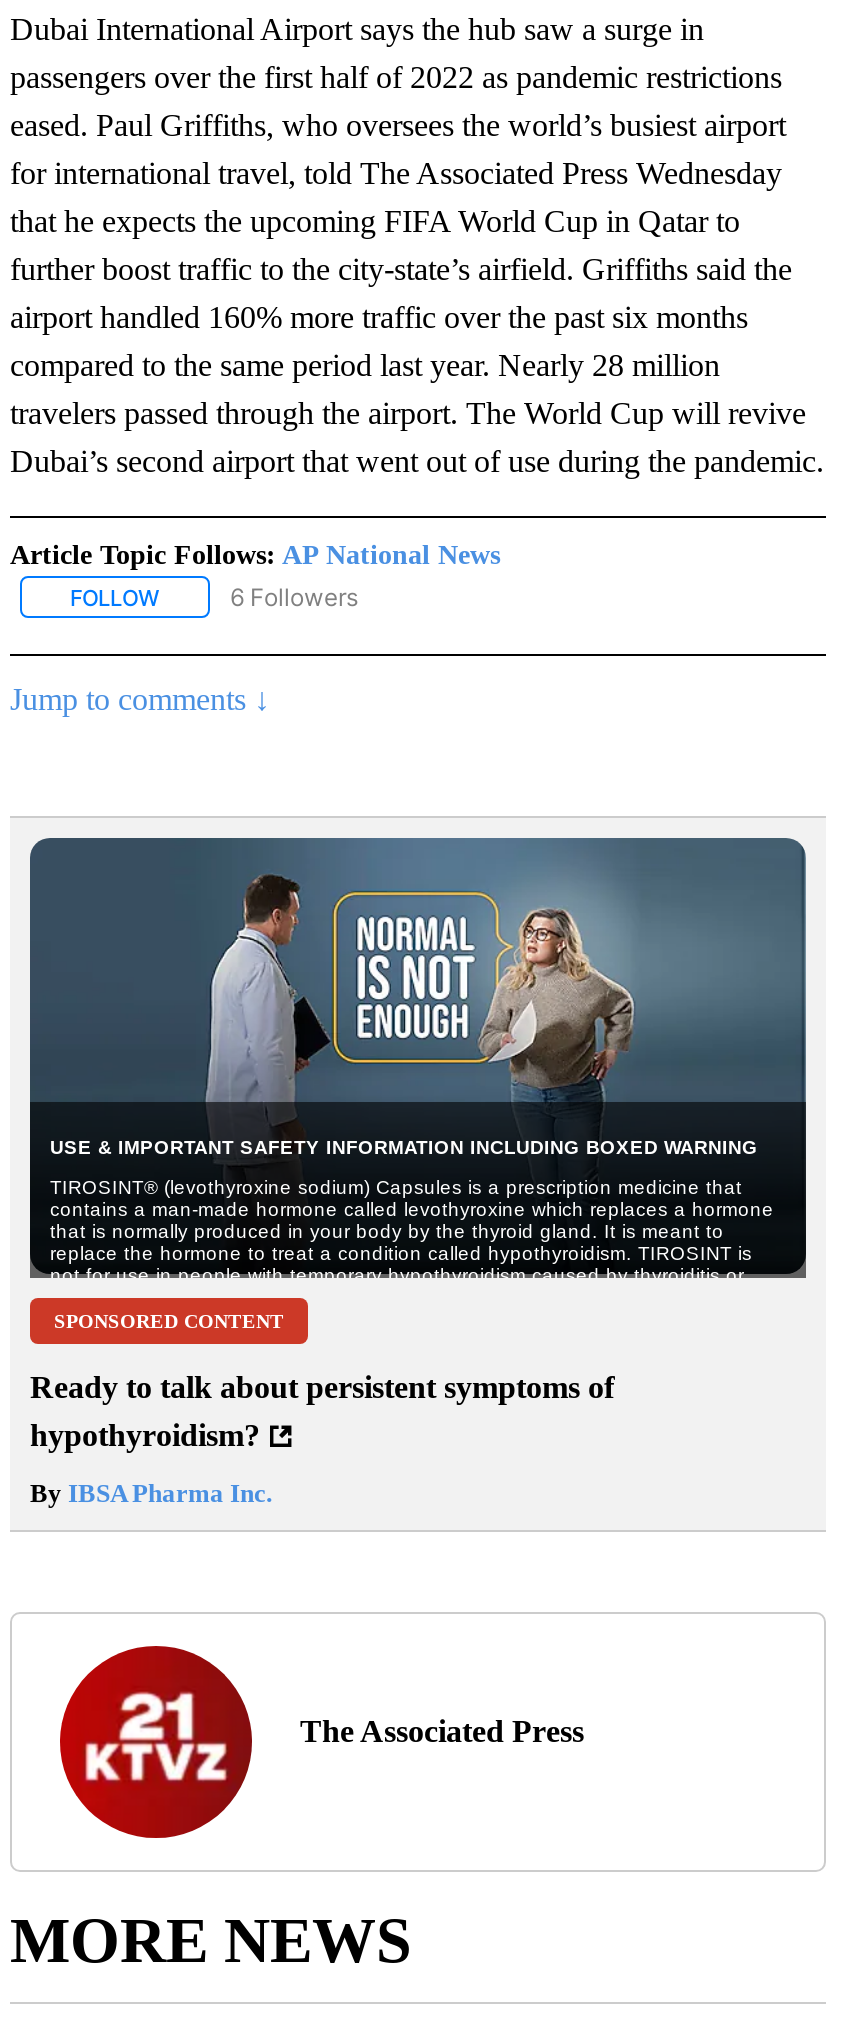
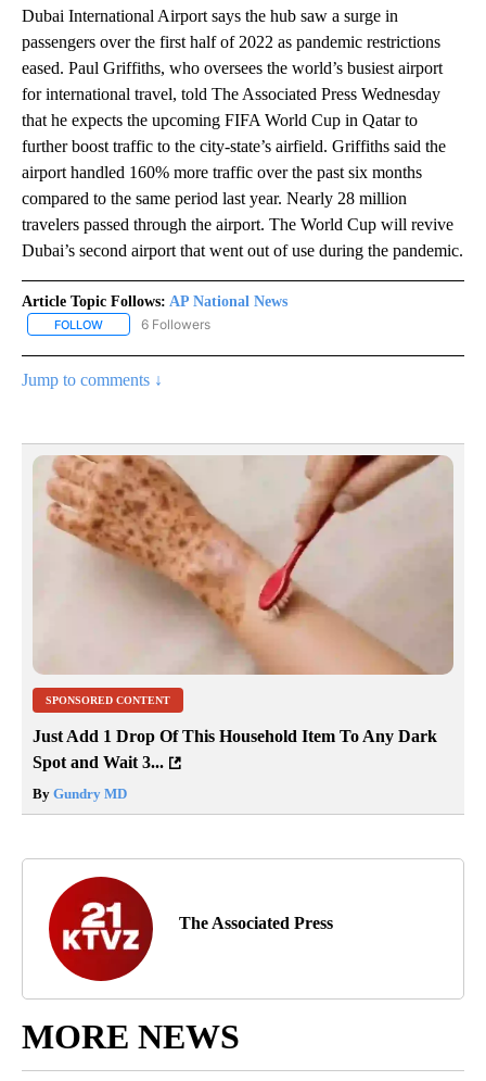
[28,836,808,1280] [image] -> [33,454,453,677] [image]
[30,1371,614,1453] Ready to talk about persistent symptoms of | hypothyroidism? -> [33,727,437,772] Just Add 1 Drop Of This Household Item To Any Dark | Spot and Wait 3...
[30,1479,272,1509] By IBSA Pharma Inc. -> [33,786,127,802] By Gundry MD

